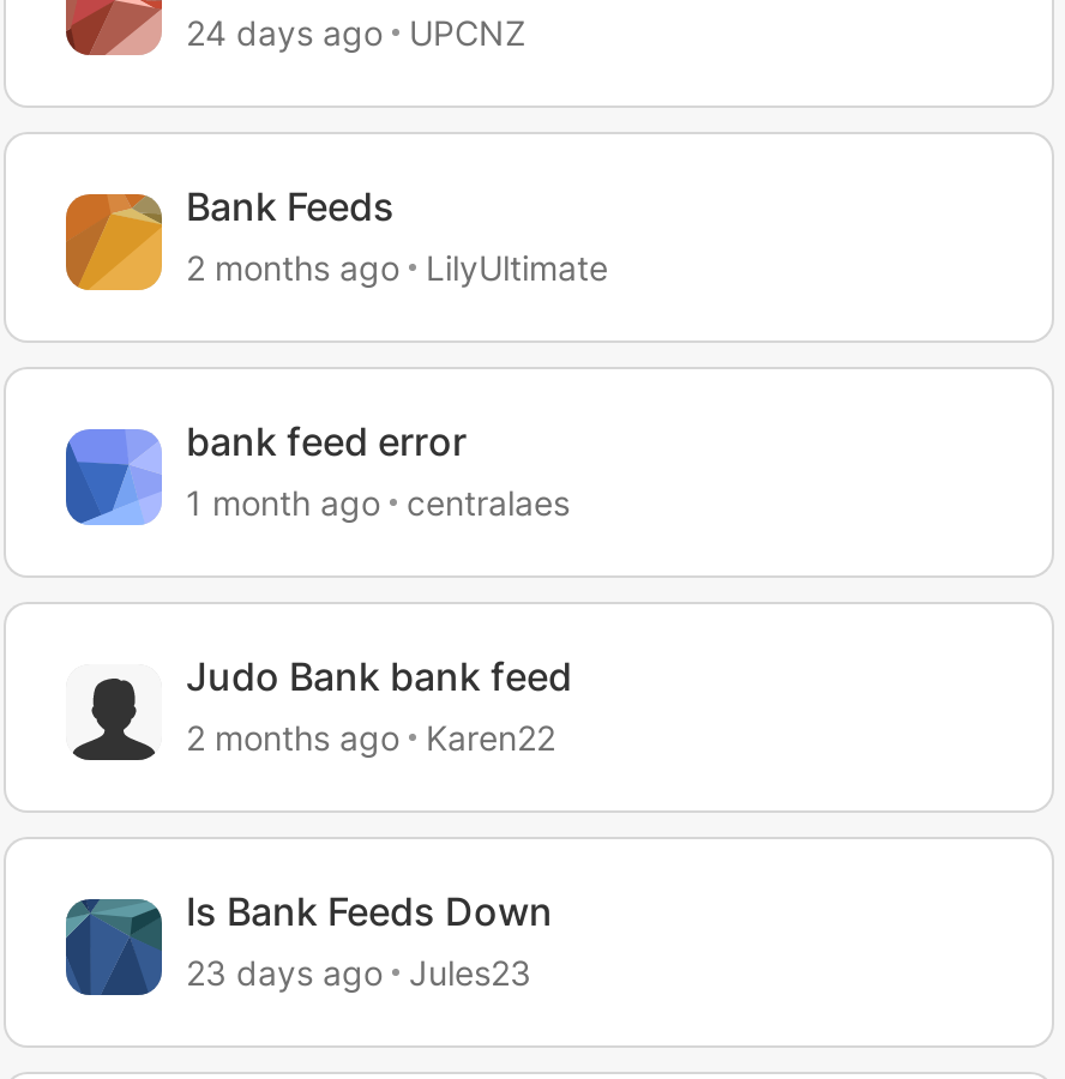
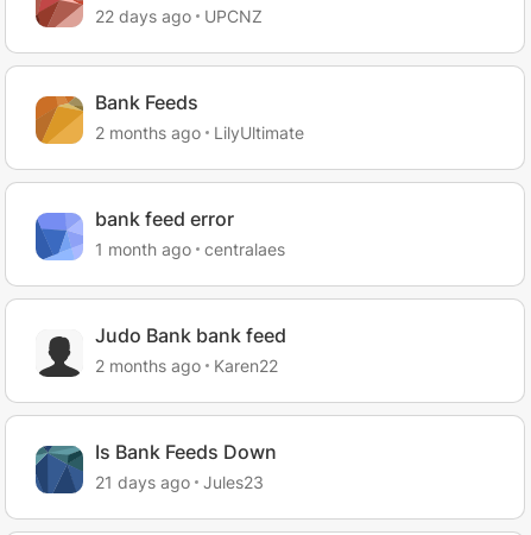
[186,12,527,53] 24 days ago UPCNZ -> [95,6,263,26] 22 days ago UPCNZ
[186,952,531,993] 23 days ago Jules23 -> [95,472,264,492] 21 days ago Jules23

